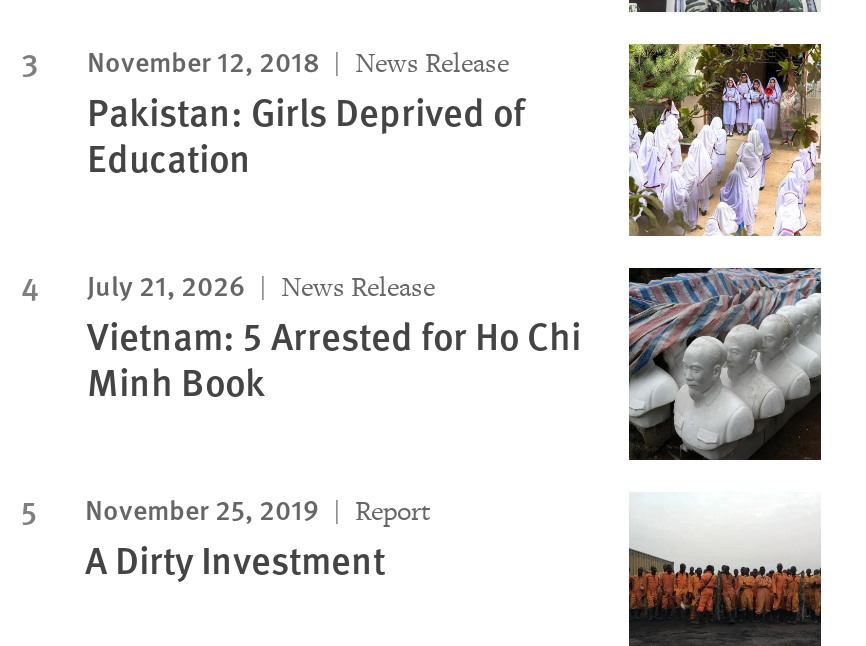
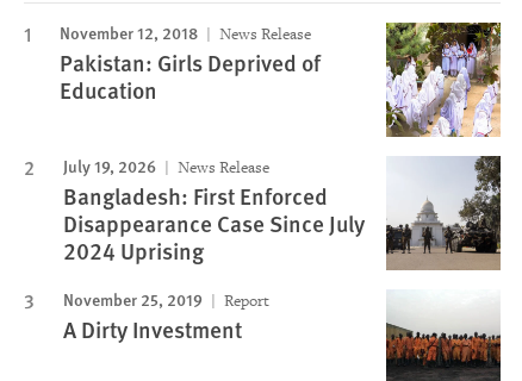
[87,263,435,303] July 21, 2026 News Release -> [63,153,269,177] July 19, 2026 News Release
[87,266,823,460] [image] | Vietnam: 5 Arrested for Ho Chi | Minh Book -> [63,155,502,271] [image] | Bangladesh: First Enforced | Disappearance Case Since July | 2024 Uprising

